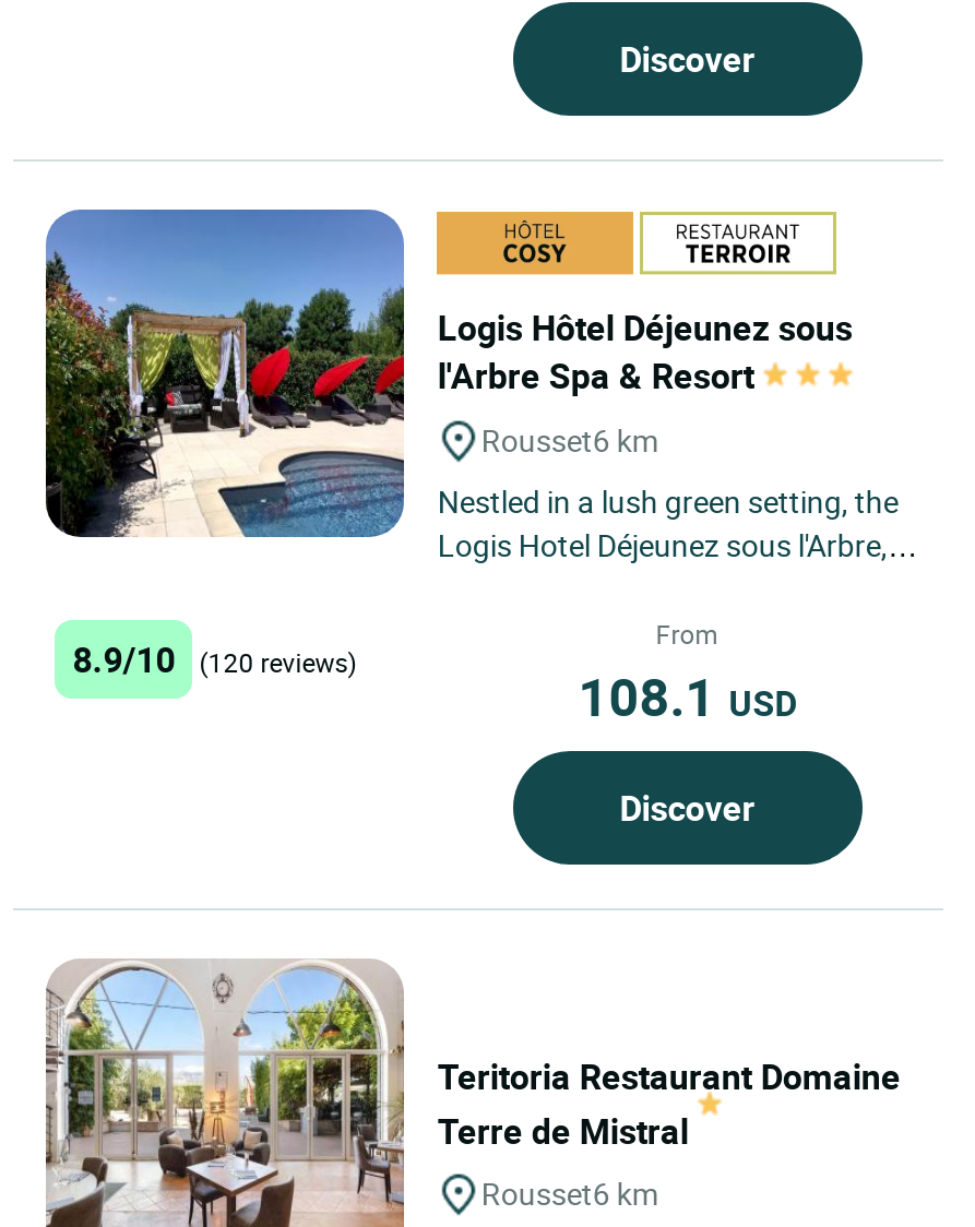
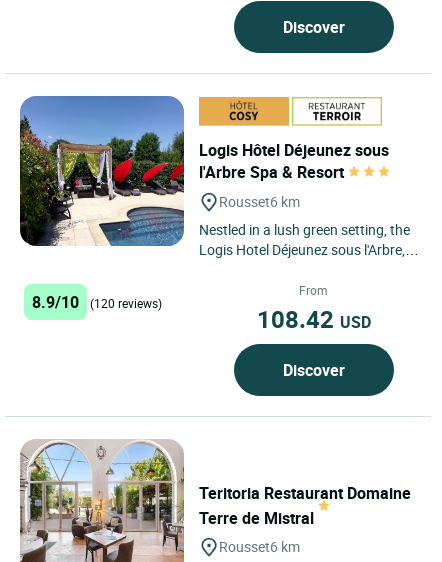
[578,662,796,732] 108.1 USD -> [257,303,371,335] 108.42 USD

